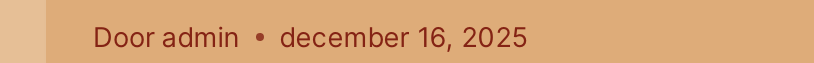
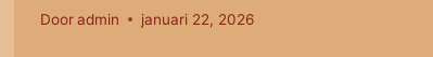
[93,20,527,52] Door admin december 16, 2025 -> [40,10,254,28] Door admin januari 22, 2026

